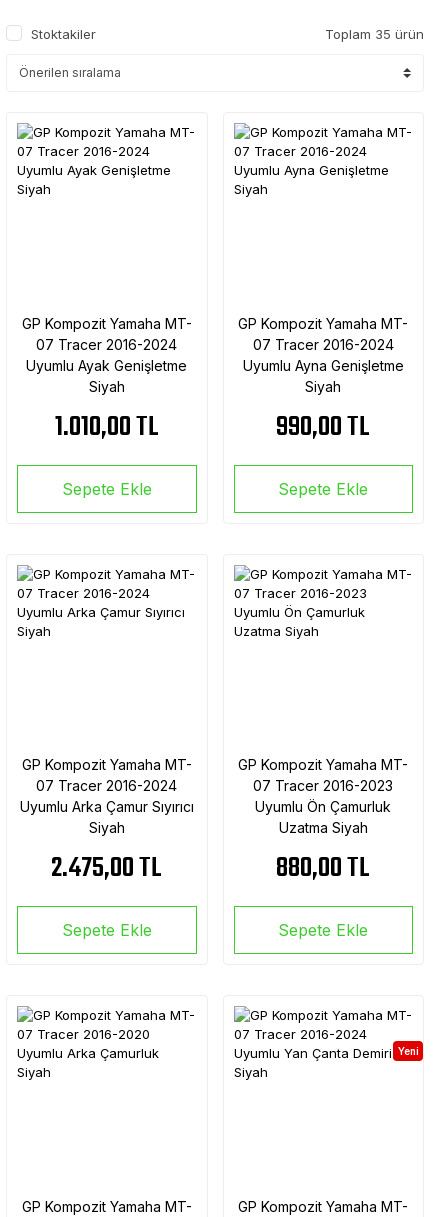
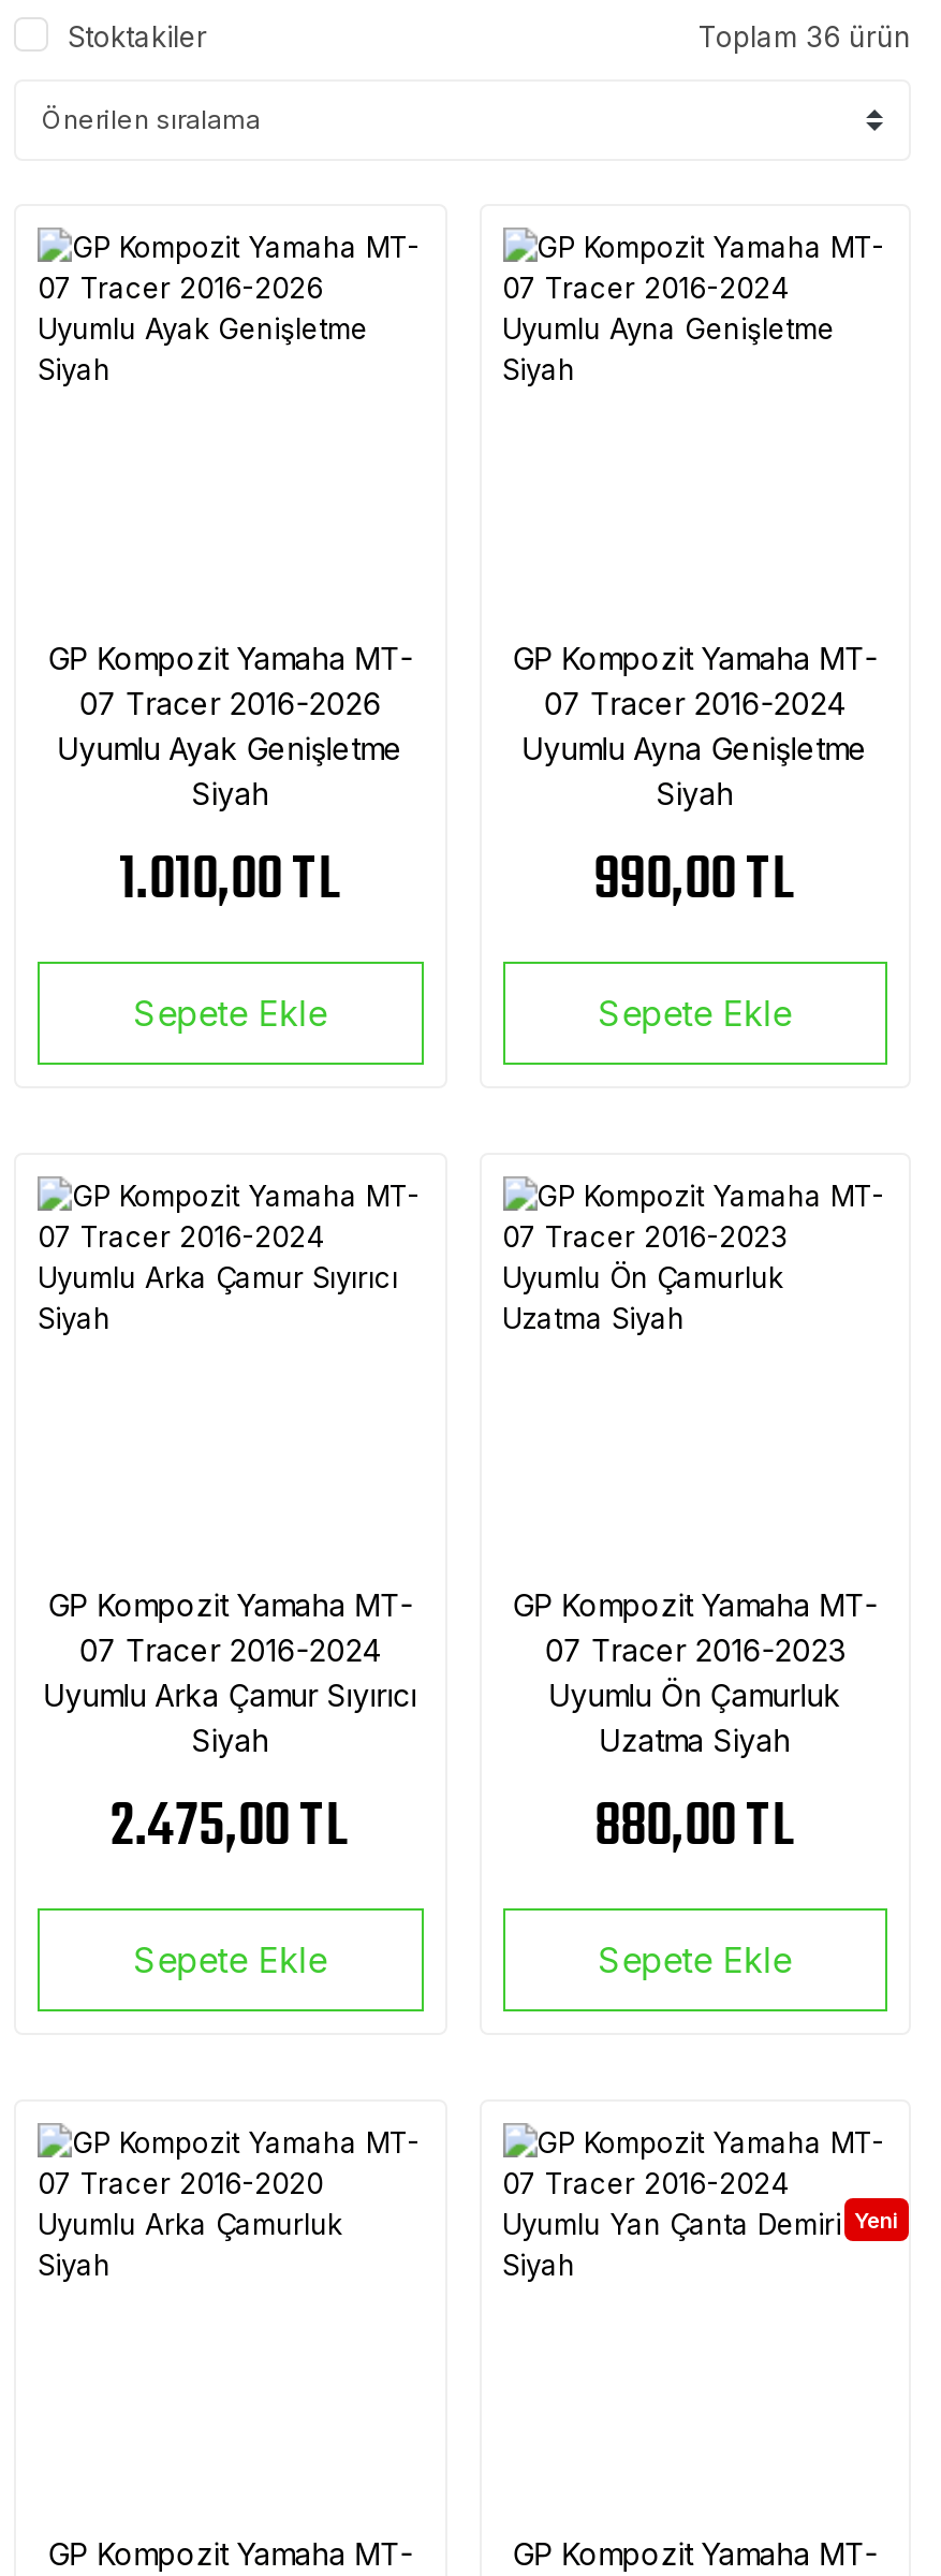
[325,26,424,42] Toplam 35 ürün -> [699,19,911,54] Toplam 36 ürün
[36,335,177,352] 07 Tracer 2016-2024 -> [79,684,381,720] 07 Tracer 2016-2026

